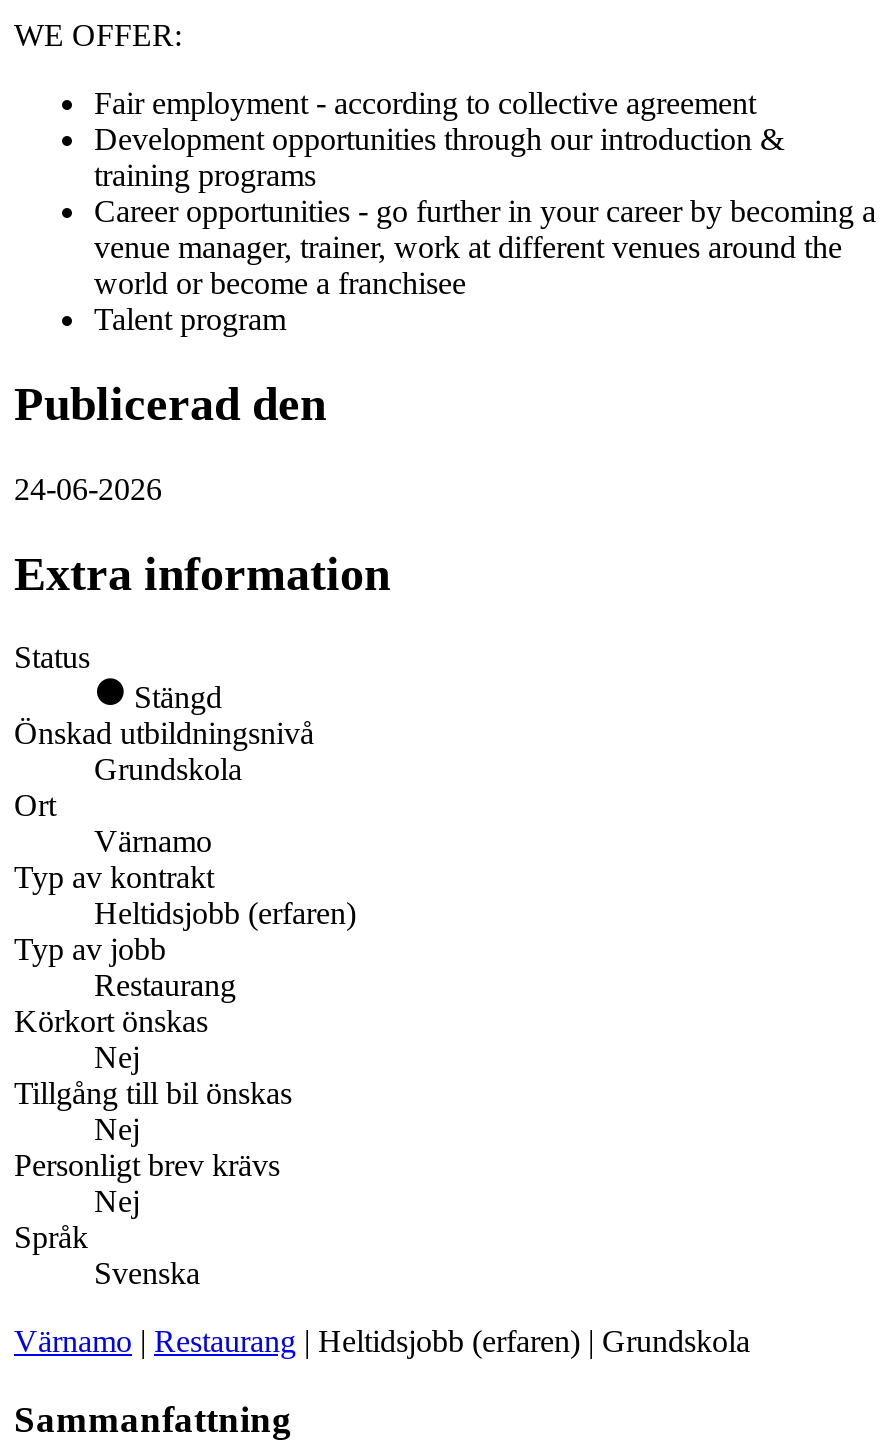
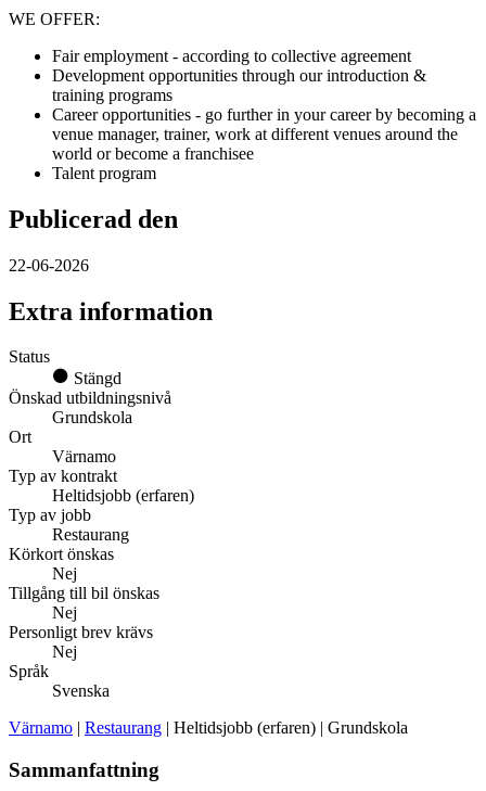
[14,471,162,505] 24-06-2026 -> [9,256,89,274] 22-06-2026

